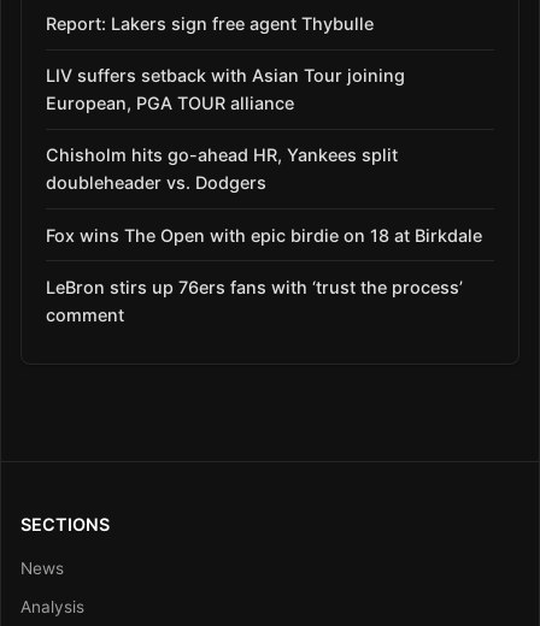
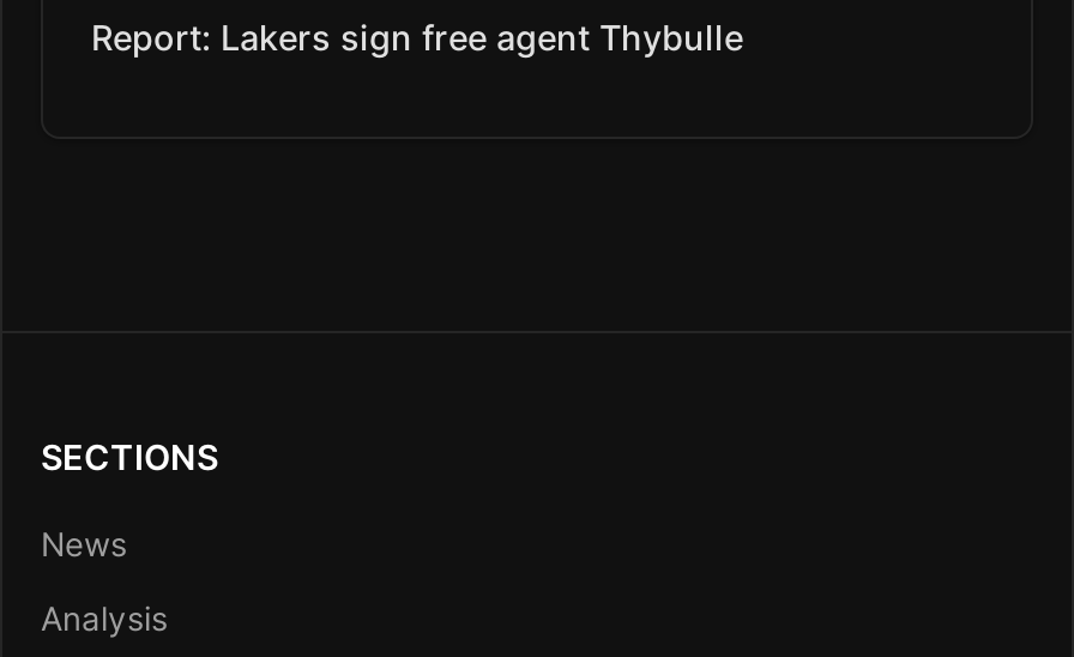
[46,65,482,325] LIV suffers setback with Asian Tour joining | European, PGA TOUR alliance | Chisholm hits go-ahead HR, Yankees split | doubleheader vs. Dodgers | Fox wins The Open with epic birdie on 18 at Birkdale | LeBron stirs up 76ers fans with ‘trust the process’ | comment -> none

